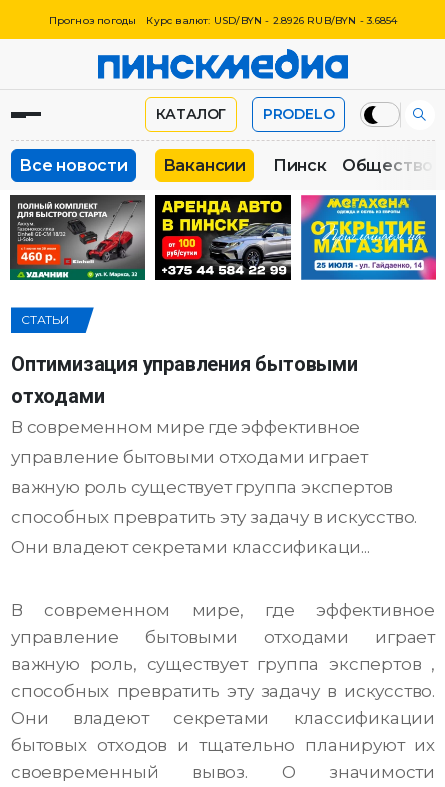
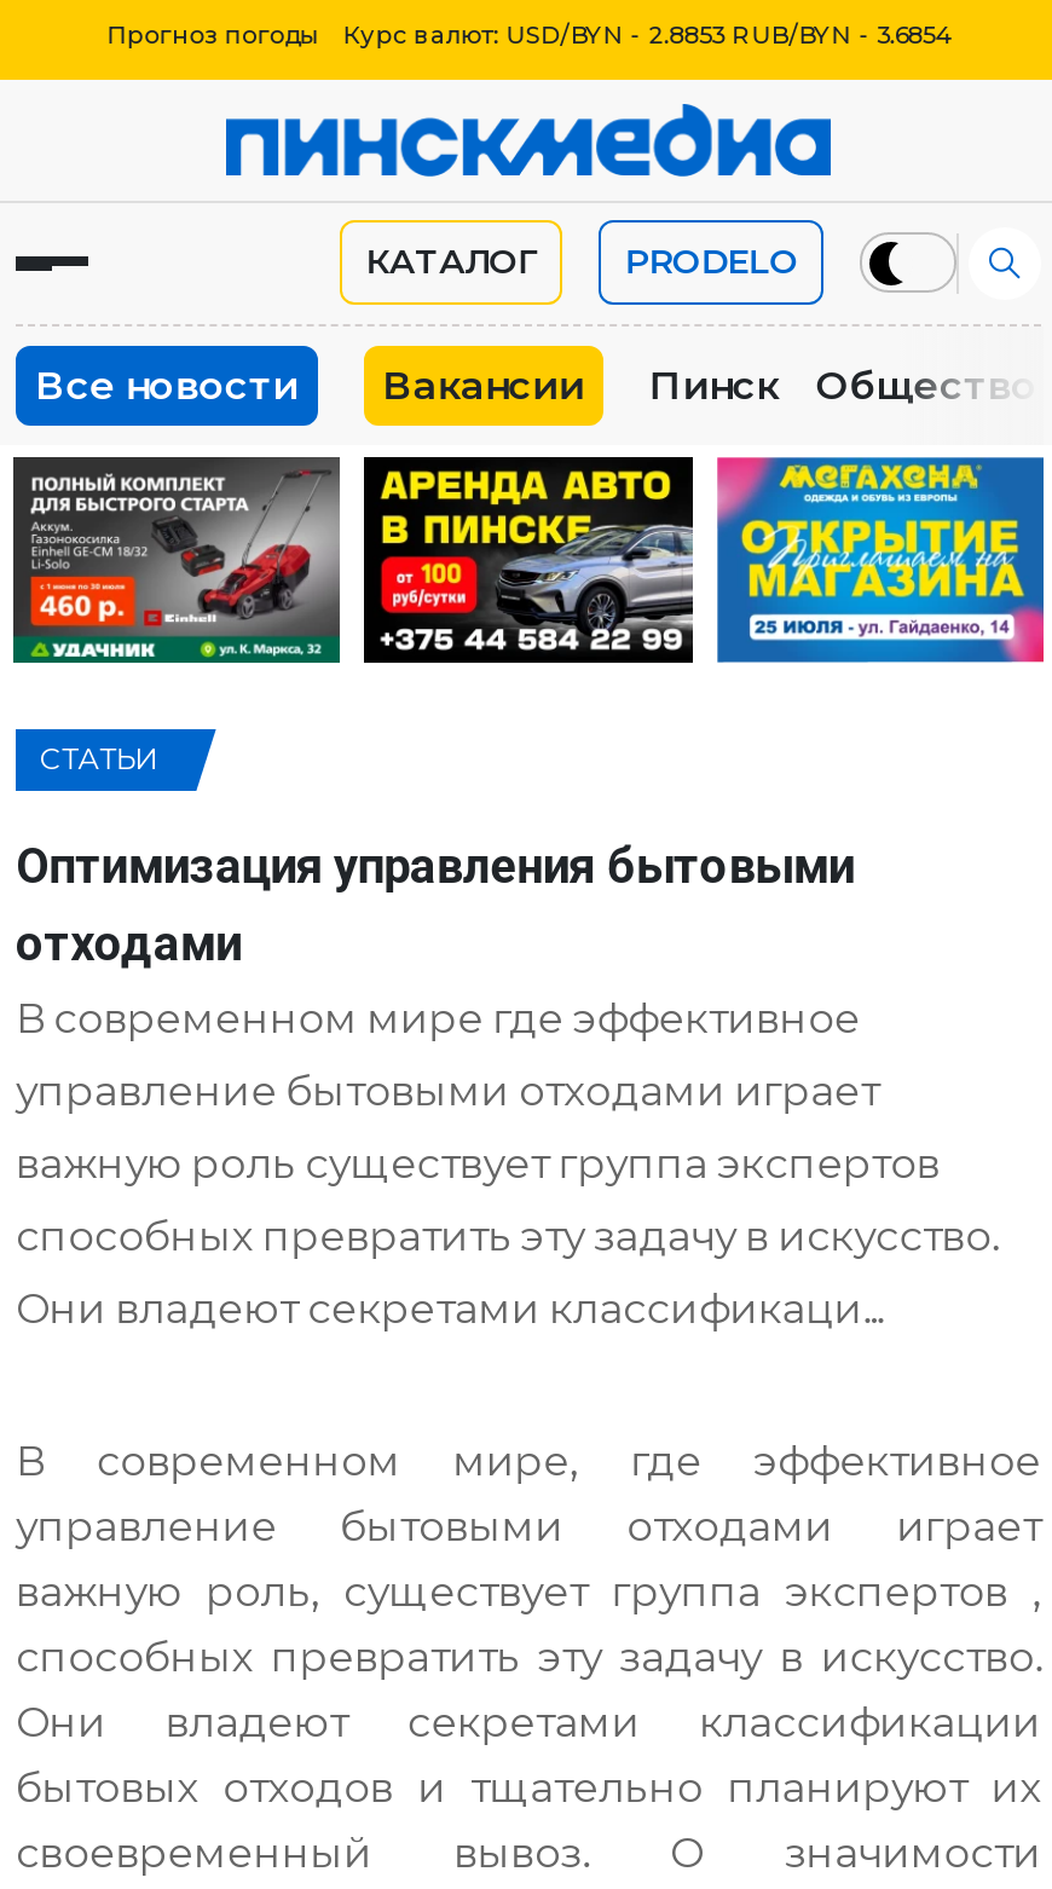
[146,13,397,26] Курс валют: USD/BYN - 2.8926 RUB/BYN - 3.6854 -> [343,18,950,50] Курс валют: USD/BYN - 2.8853 RUB/BYN - 3.6854

